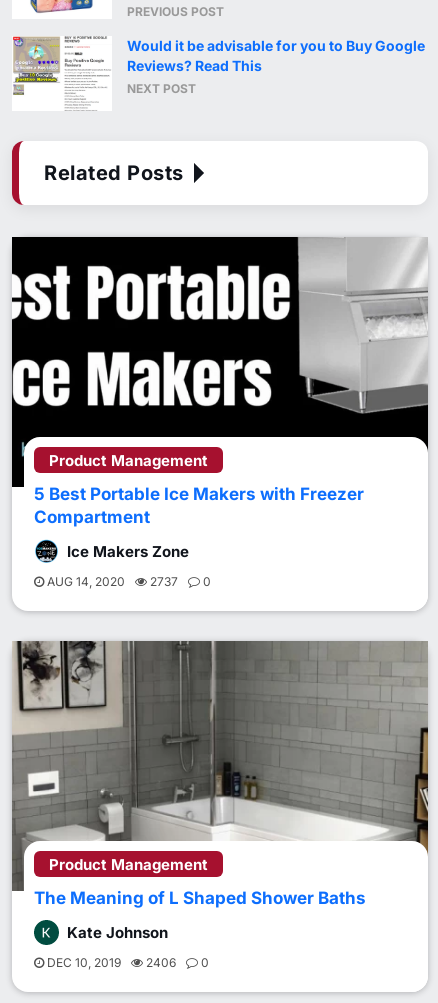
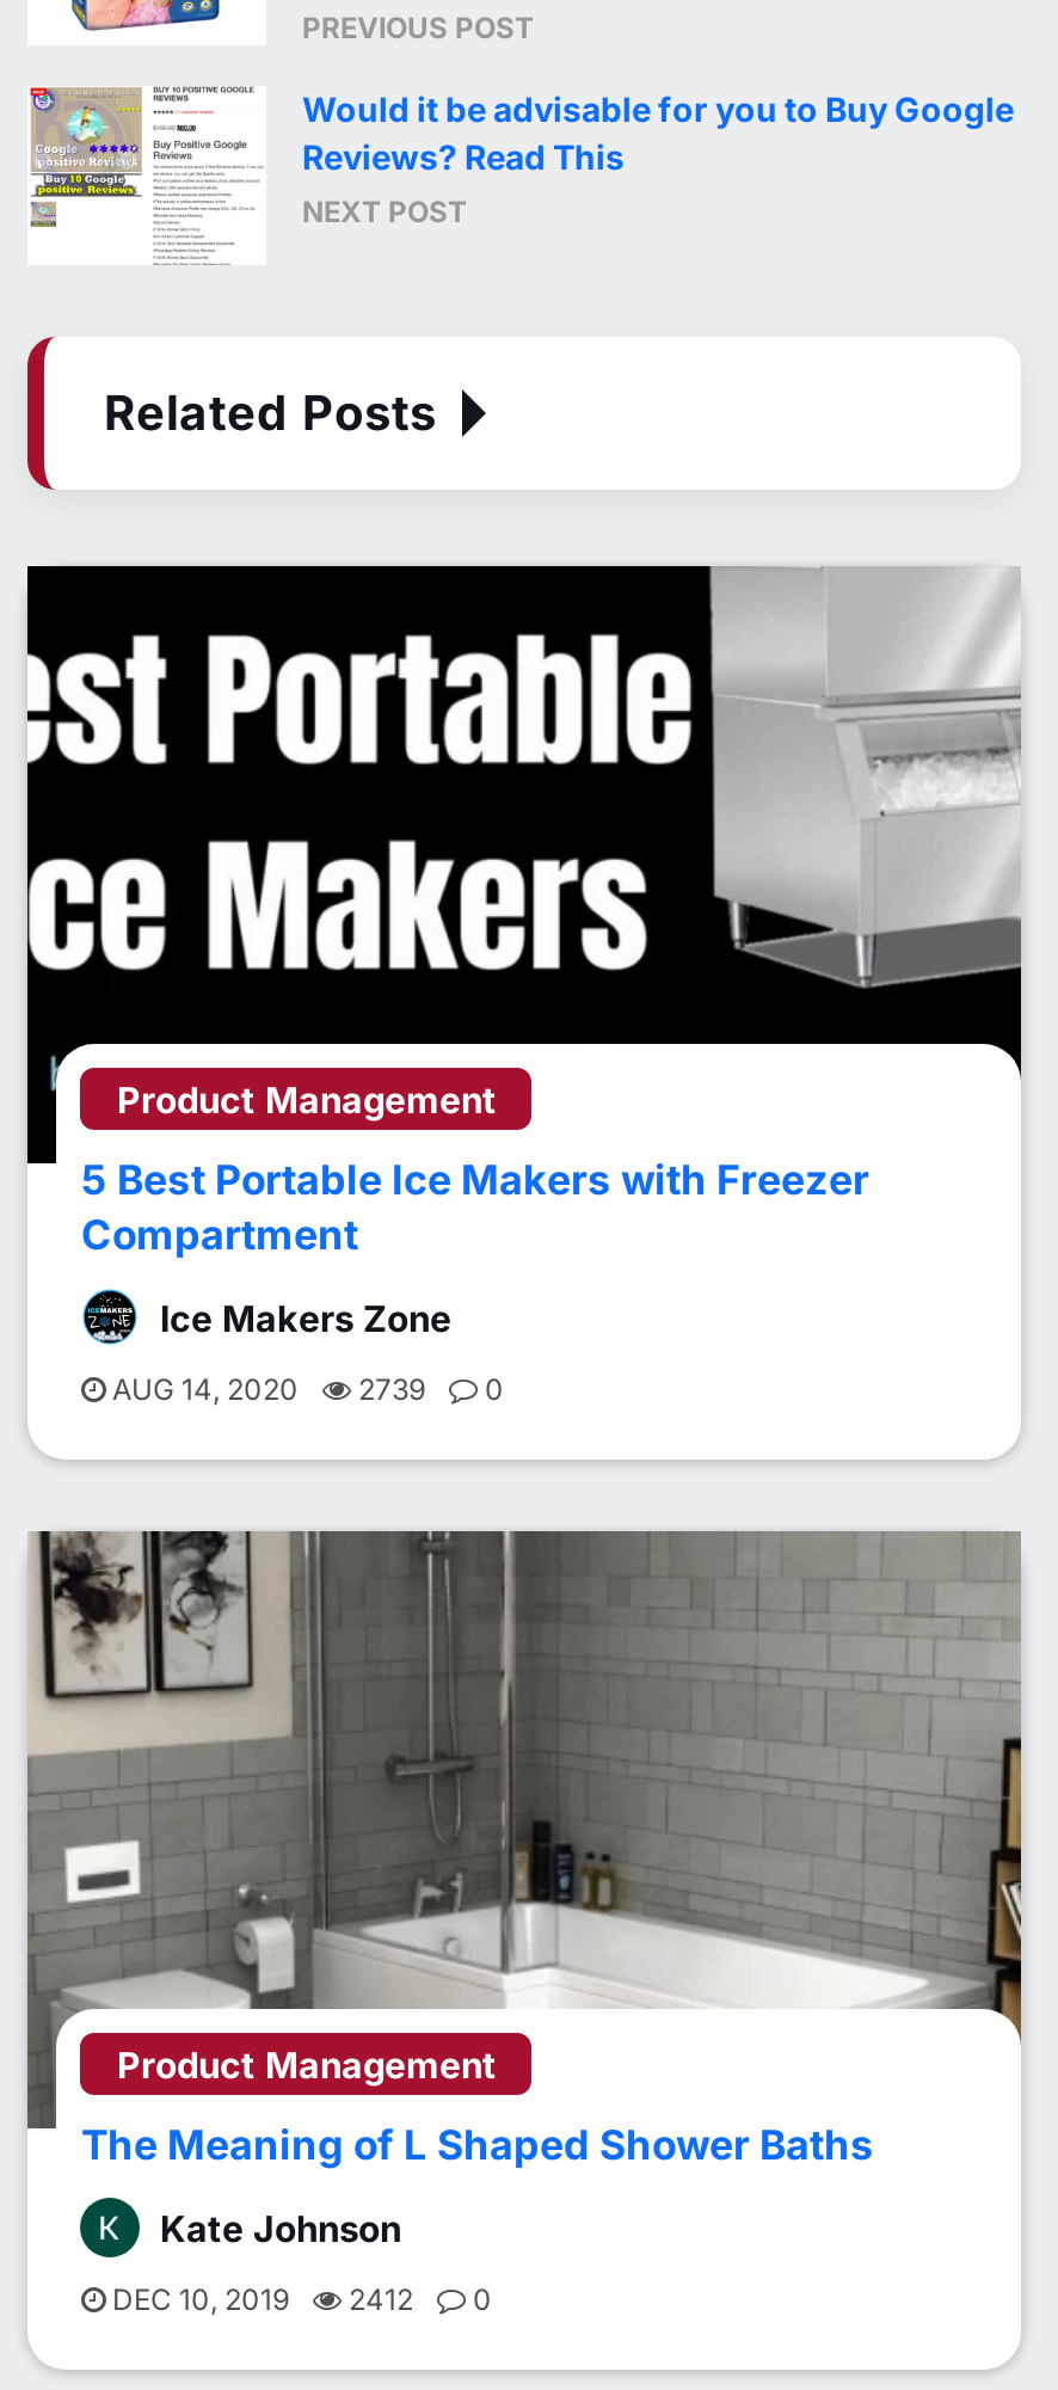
[44,574,211,589] AUG 14, 2020 2737 0 -> [105,1371,504,1407] AUG 14, 2020 2739 0
[44,955,209,970] DEC 10, 2019 2406 0 -> [105,2282,492,2317] DEC 10, 2019 2412 0

